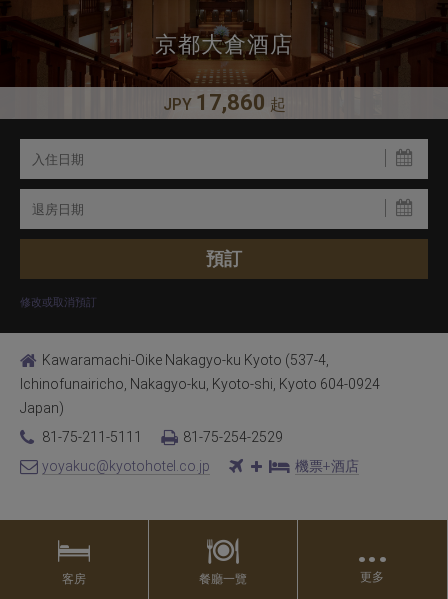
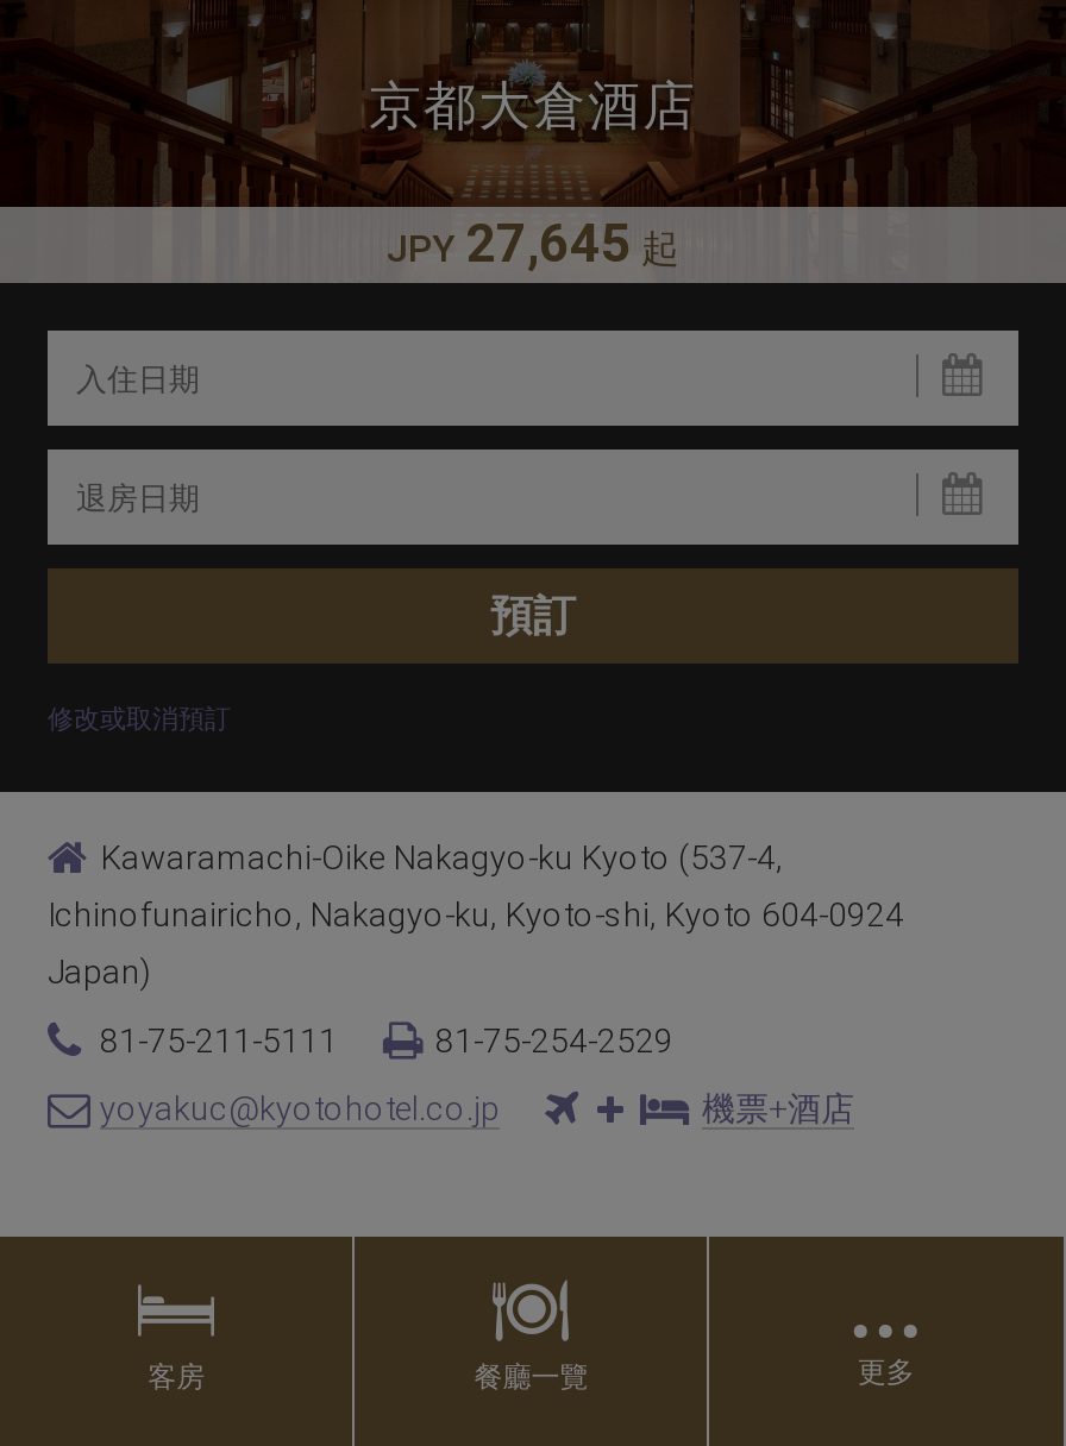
[162,90,285,115] JPY 17,860起 -> [387,214,679,274] JPY 27,645起

